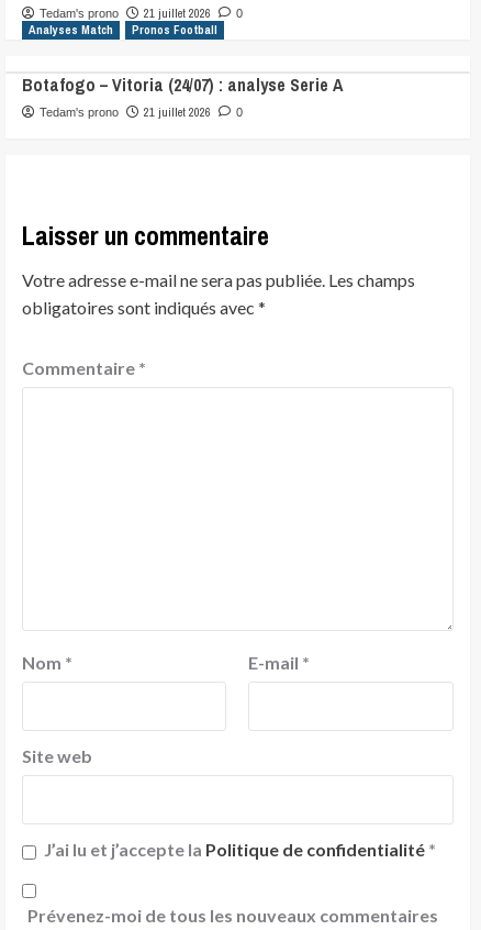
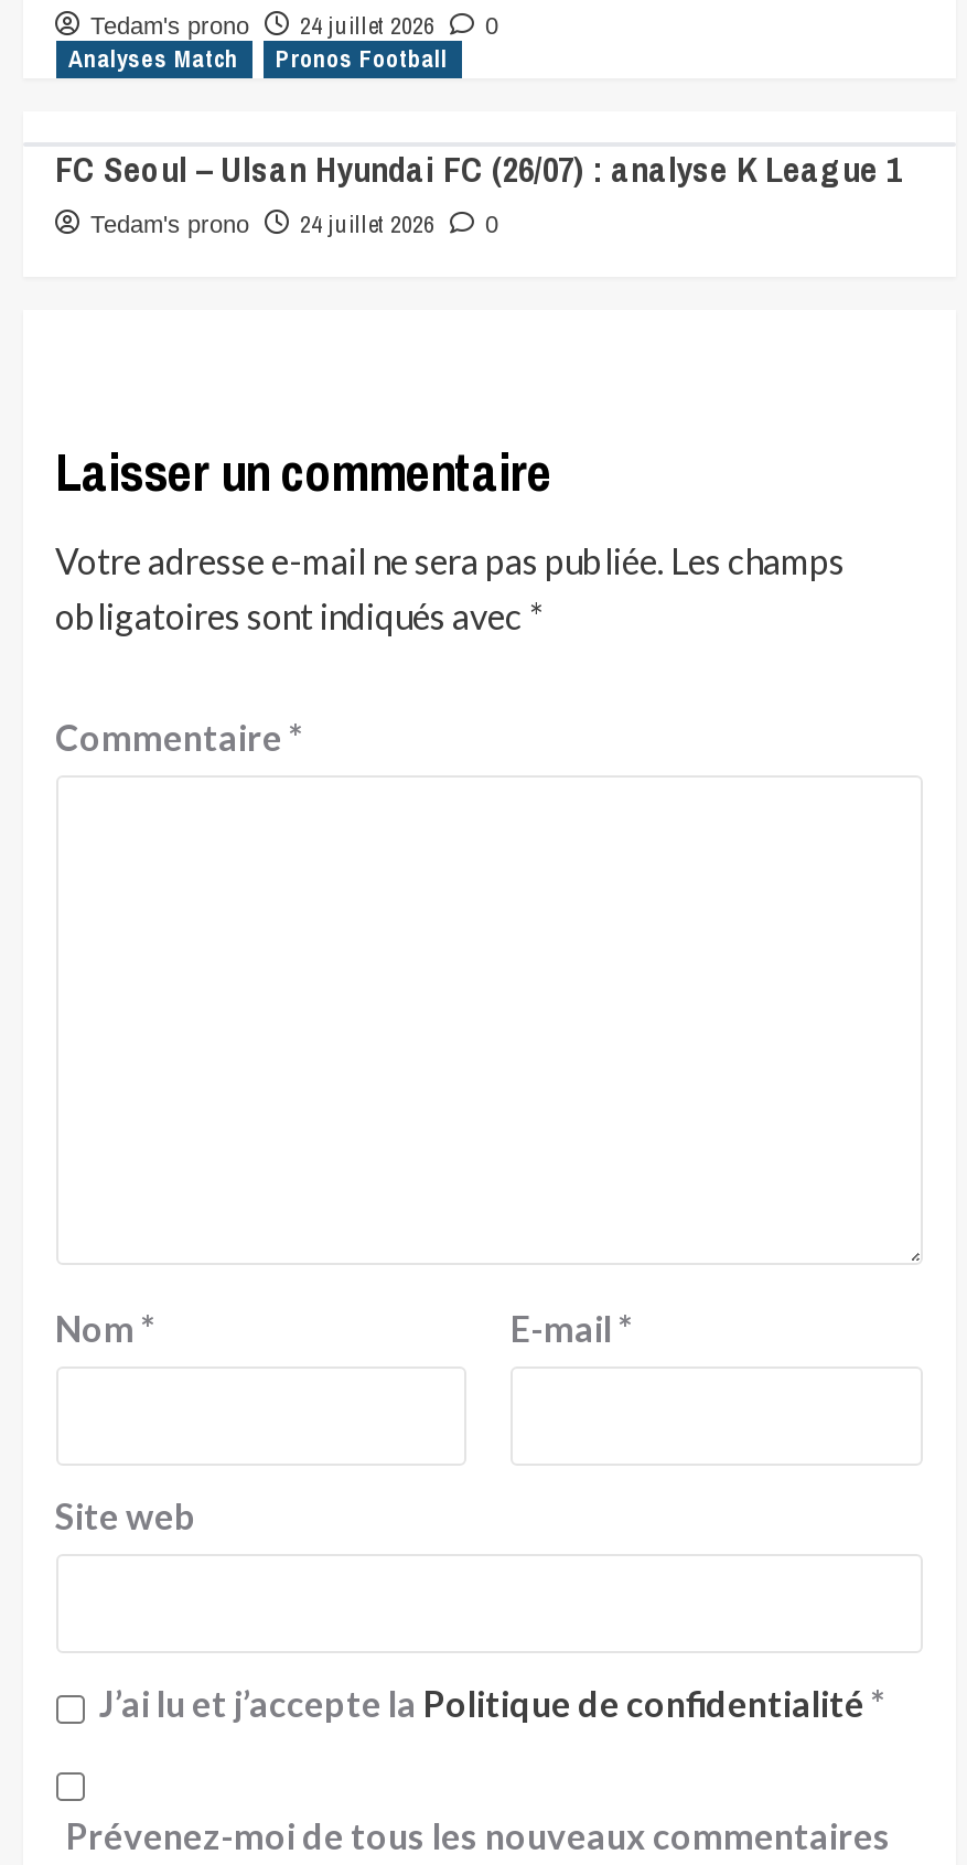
[39,6,242,21] Tedam's prono 21 juillet 2026 0 -> [90,10,498,41] Tedam's prono 24 juillet 2026 0
[21,73,342,97] Botafogo – Vitoria (24/07) : analyse Serie A -> [55,145,902,193] FC Seoul – Ulsan Hyundai FC (26/07) : analyse K League 1
[39,105,242,120] Tedam's prono 21 juillet 2026 0 -> [90,209,498,240] Tedam's prono 24 juillet 2026 0

